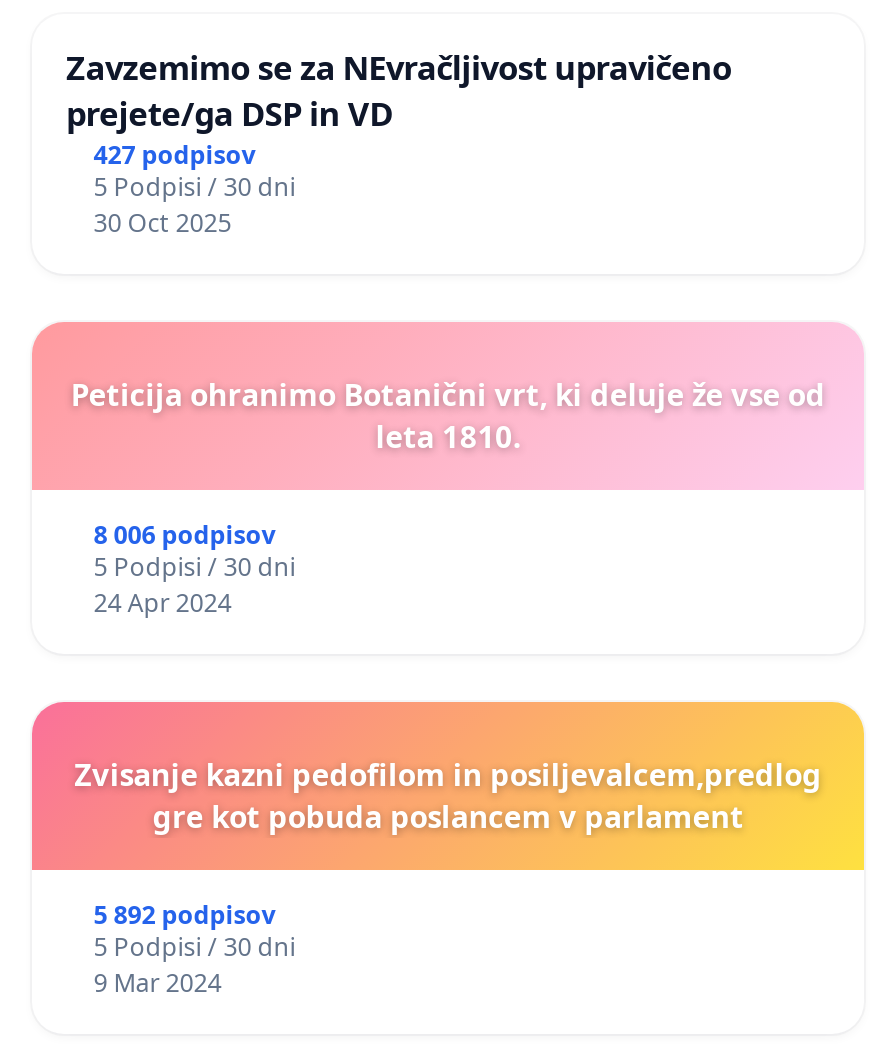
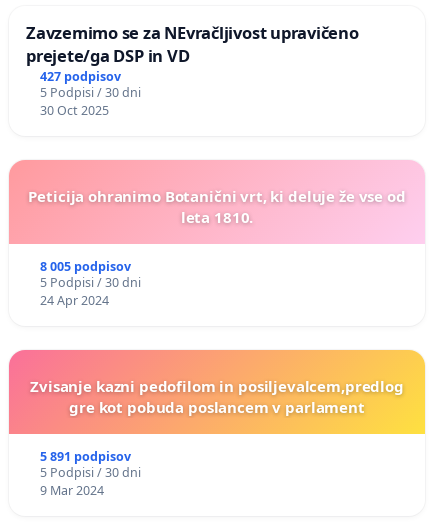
[94,518,276,552] 8 006 podpisov -> [40,258,131,275] 8 005 podpisov
[94,898,276,932] 5 892 podpisov -> [40,448,131,465] 5 891 podpisov

